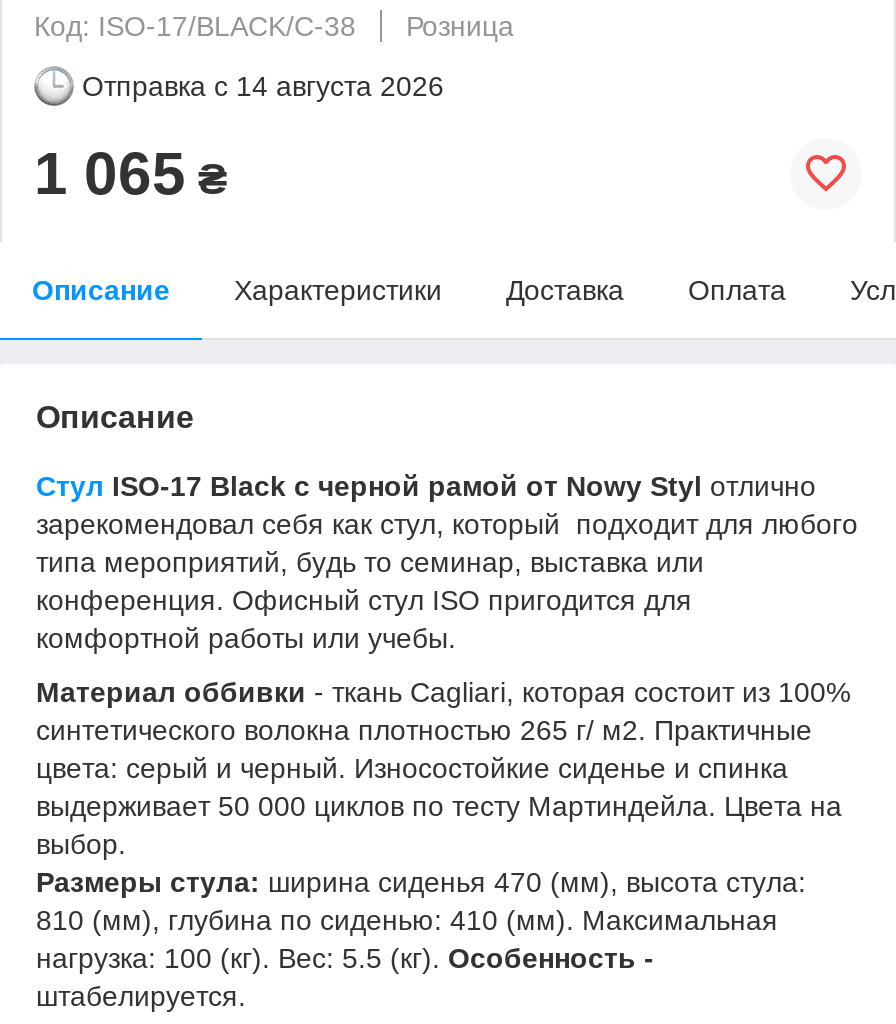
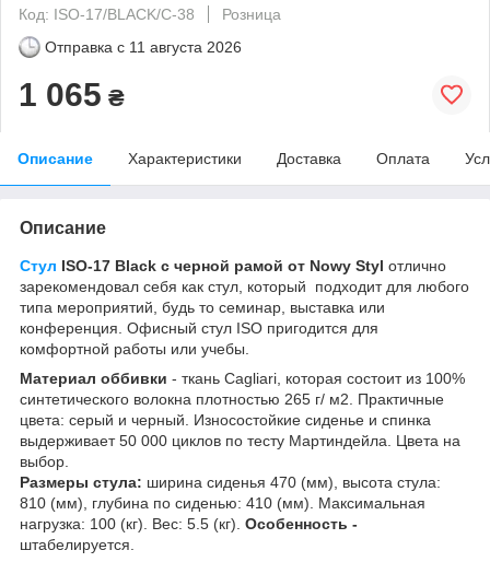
[82,70,444,102] Отправка с 14 августа 2026 -> [45,38,242,56] Отправка с 11 августа 2026

